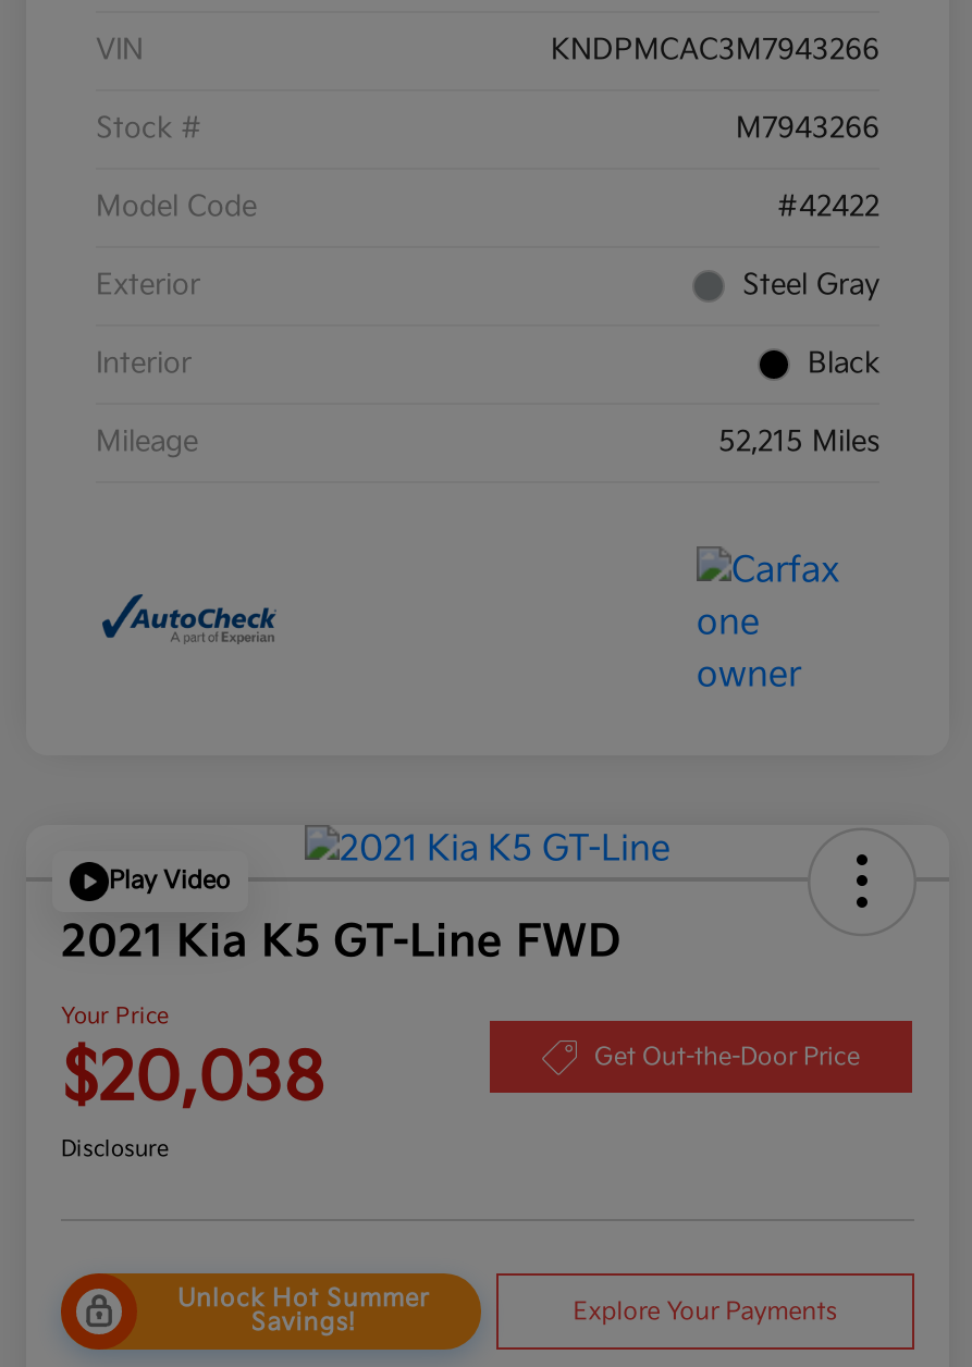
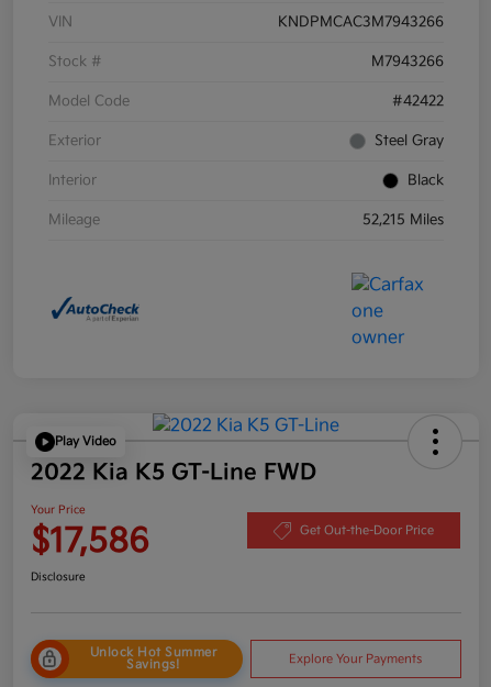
[61,916,620,968] 2021 Kia K5 GT-Line FWD -> [31,459,316,486] 2022 Kia K5 GT-Line FWD
[61,1040,324,1118] $20,038 -> [31,522,149,561] $17,586

